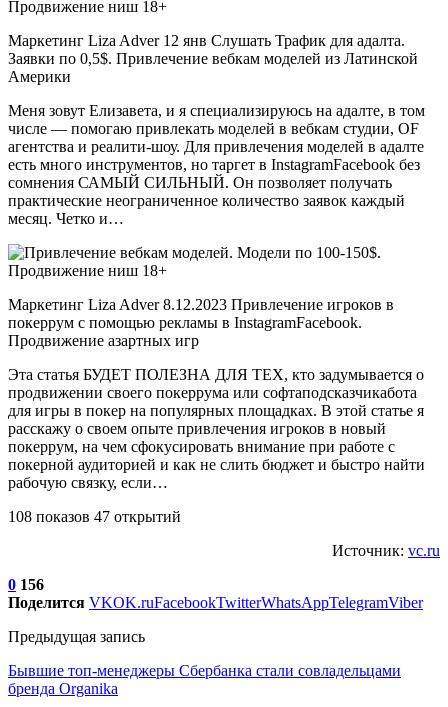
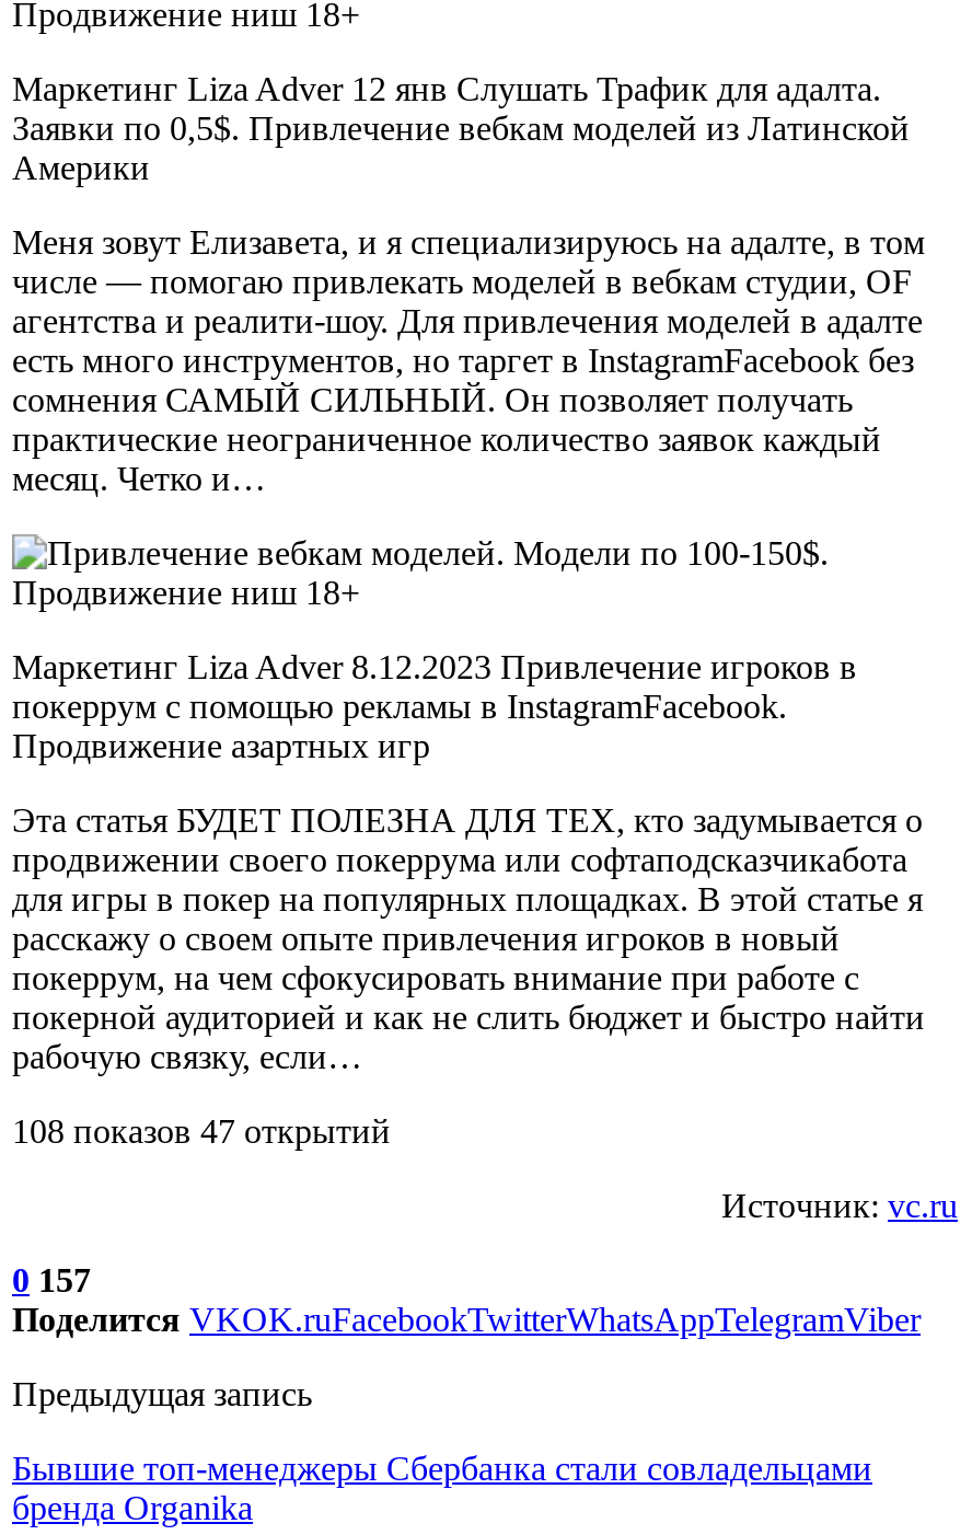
[8,575,44,592] 0 156 -> [12,1260,91,1297] 0 157

